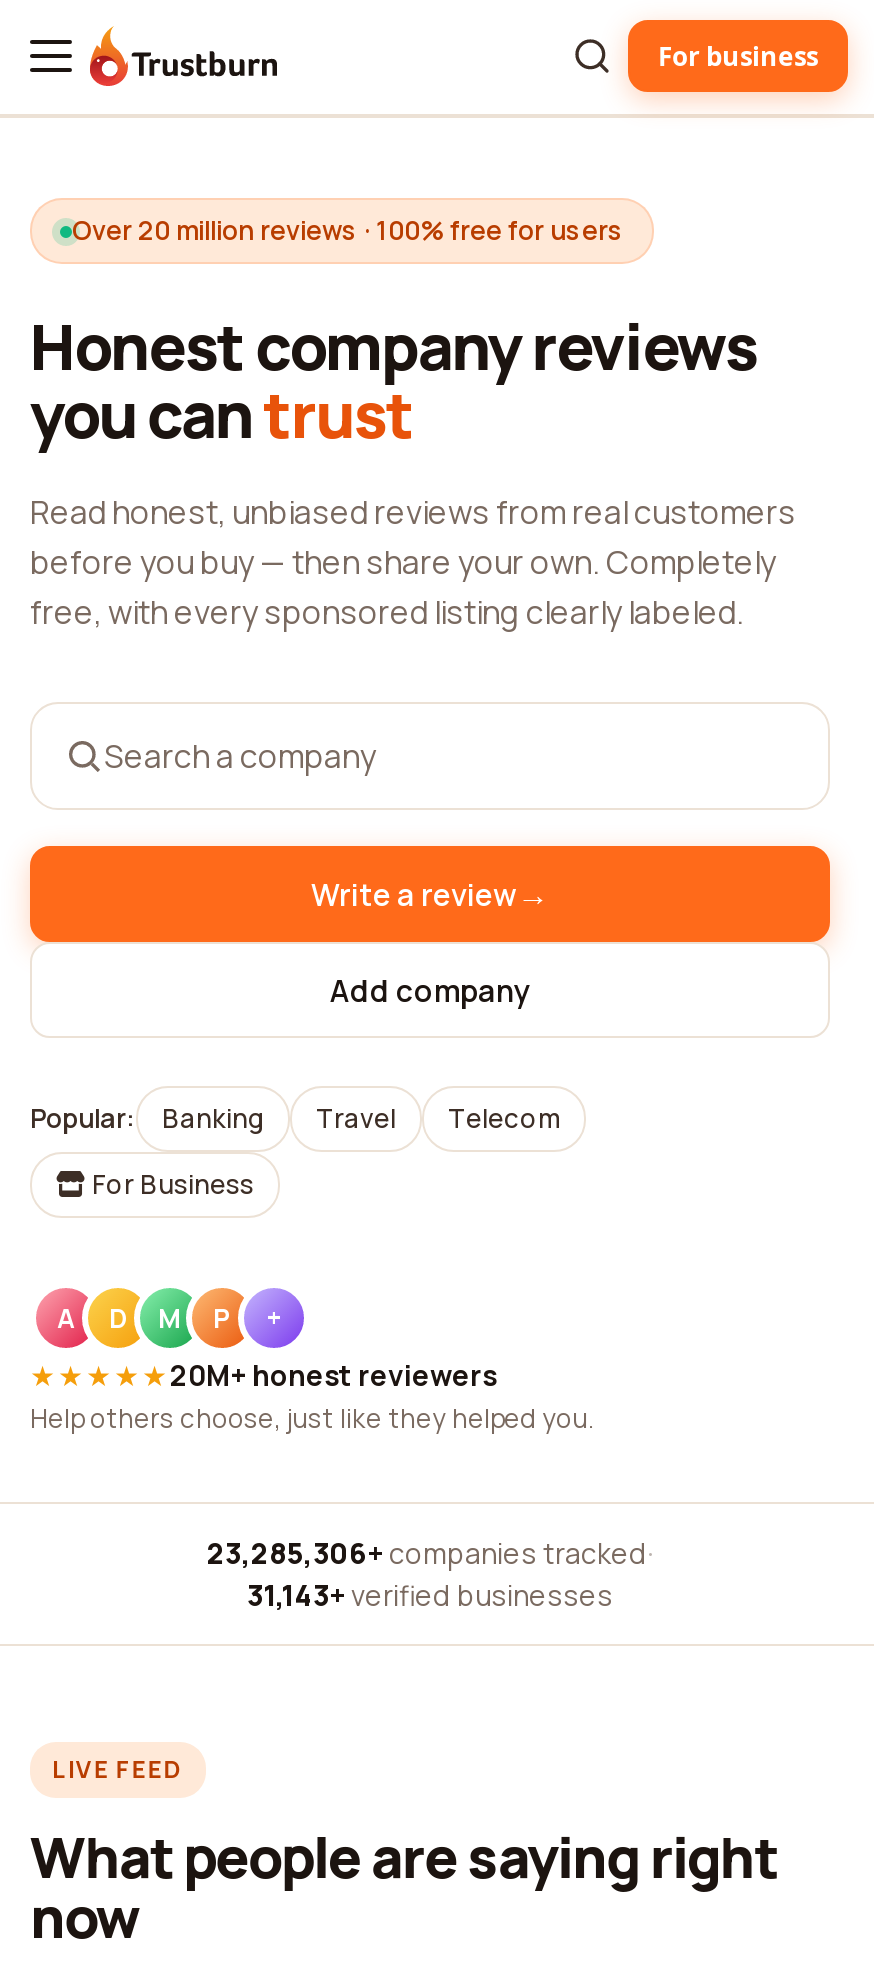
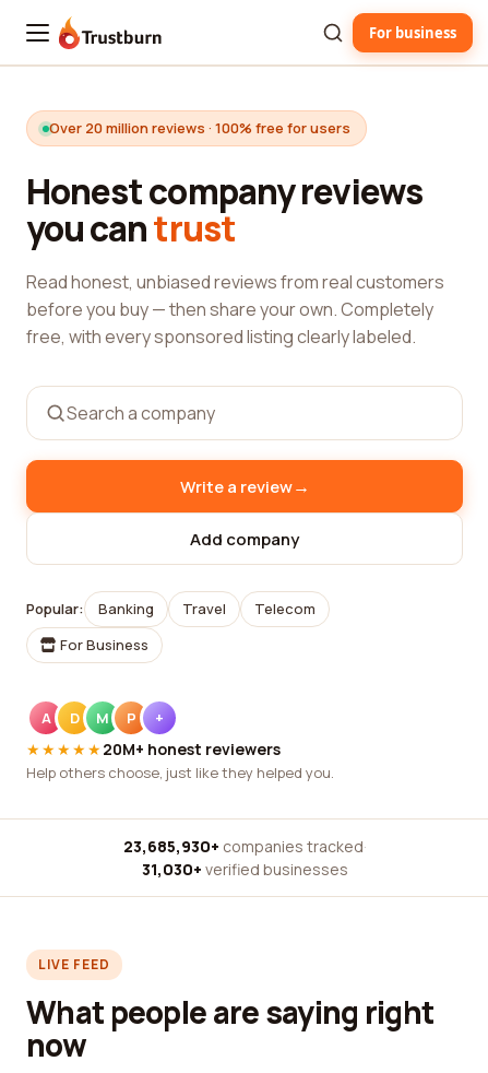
[207,1534,653,1572] 23,285,306+ companies tracked · -> [123,836,366,857] 23,685,930+ companies tracked ·
[247,1576,613,1614] 31,143+ verified businesses -> [141,859,348,880] 31,030+ verified businesses

